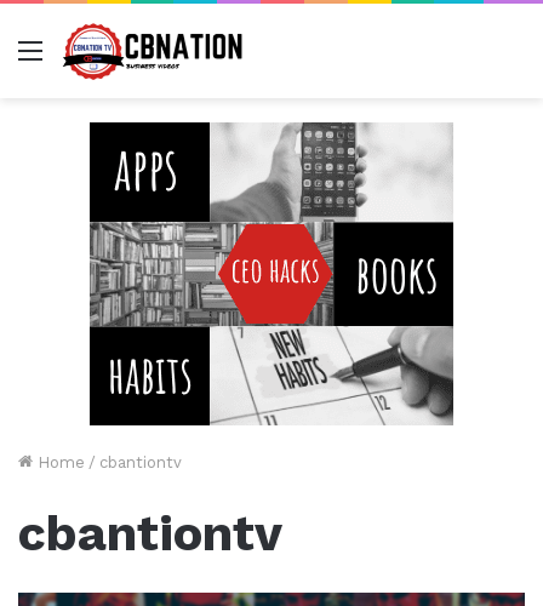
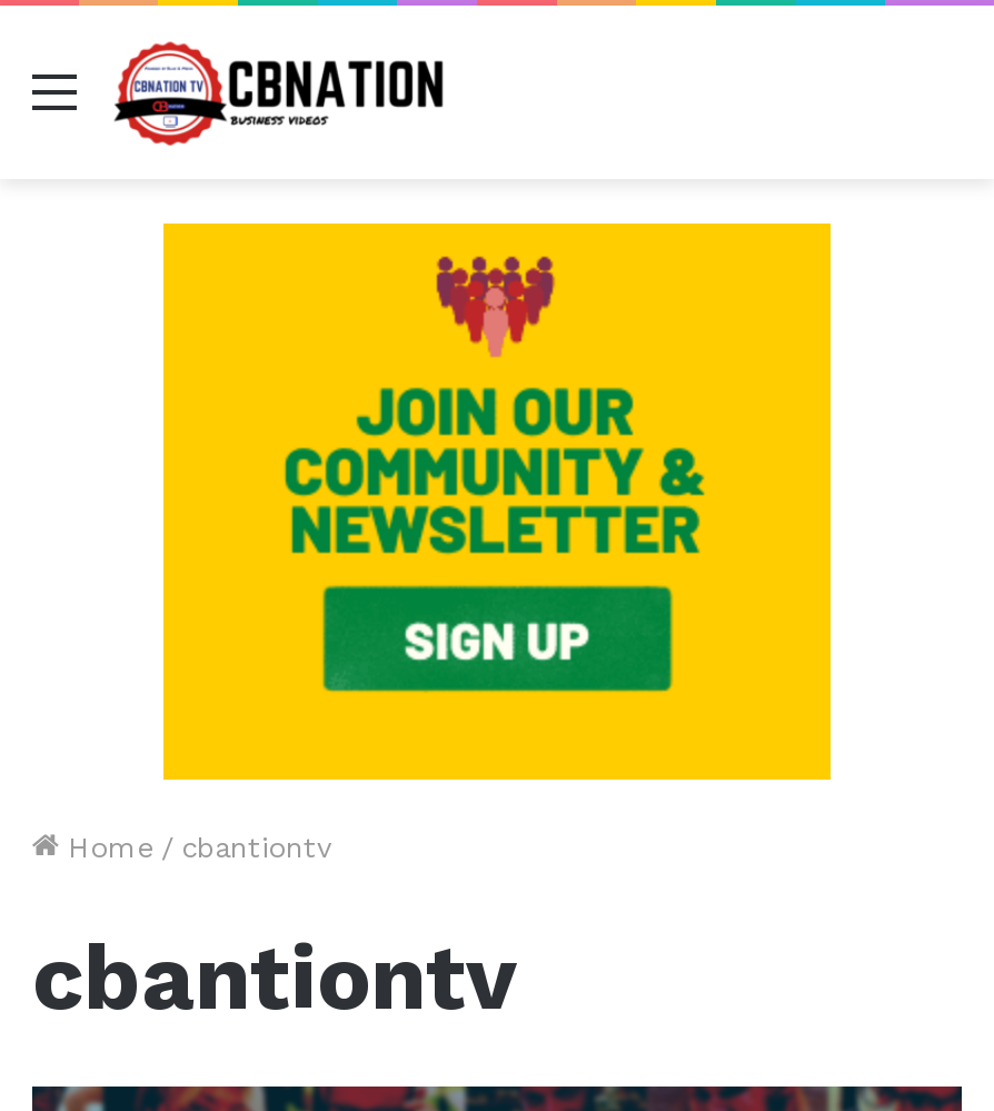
[88,121,455,427] [image] -> [161,221,833,782] [image]

